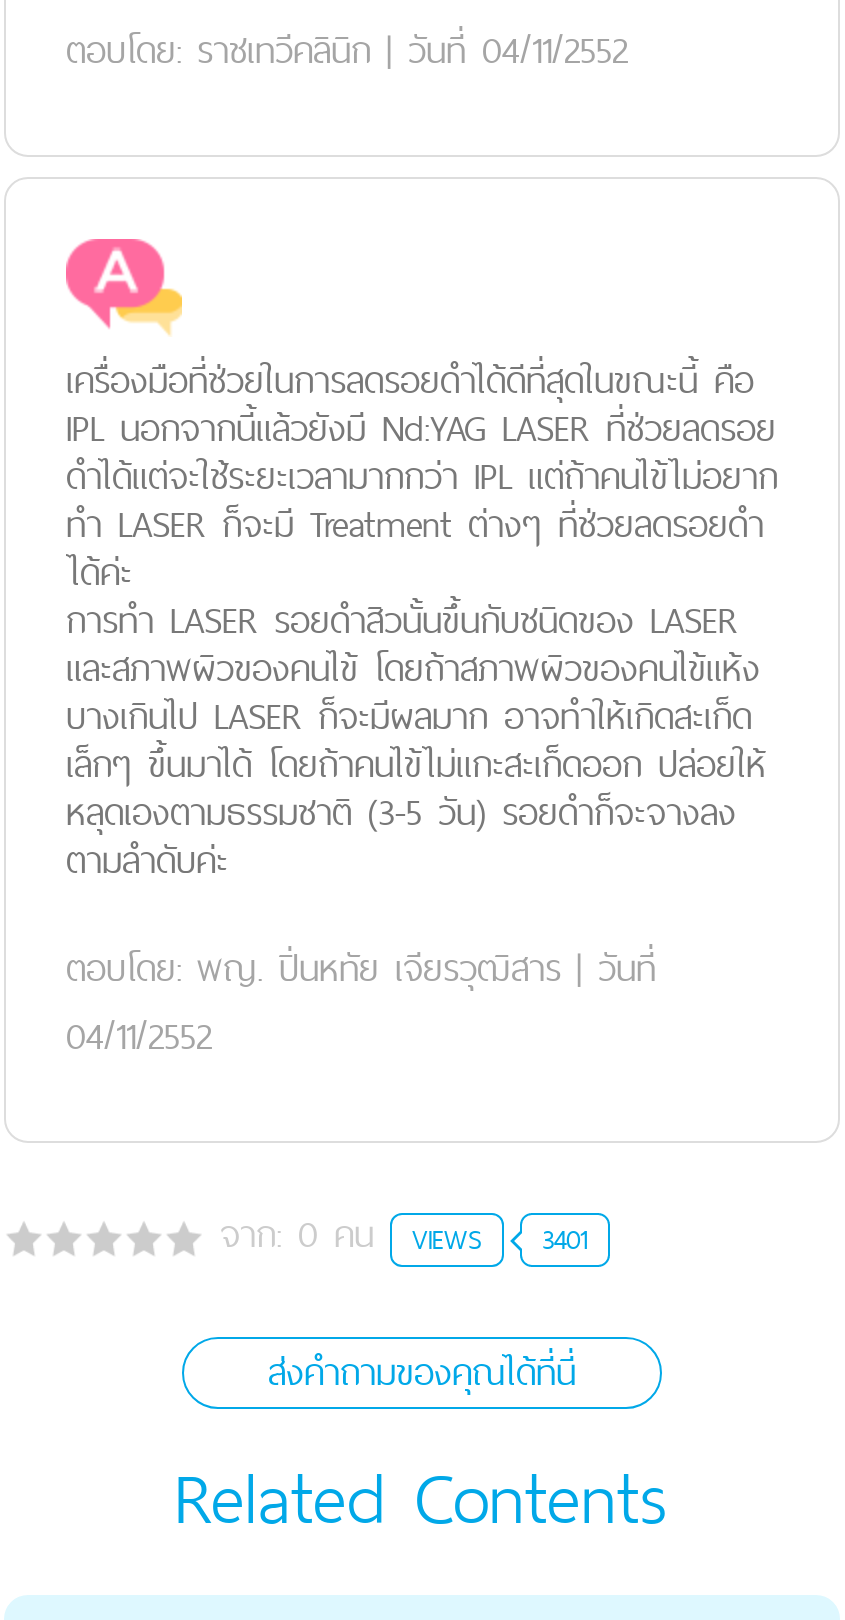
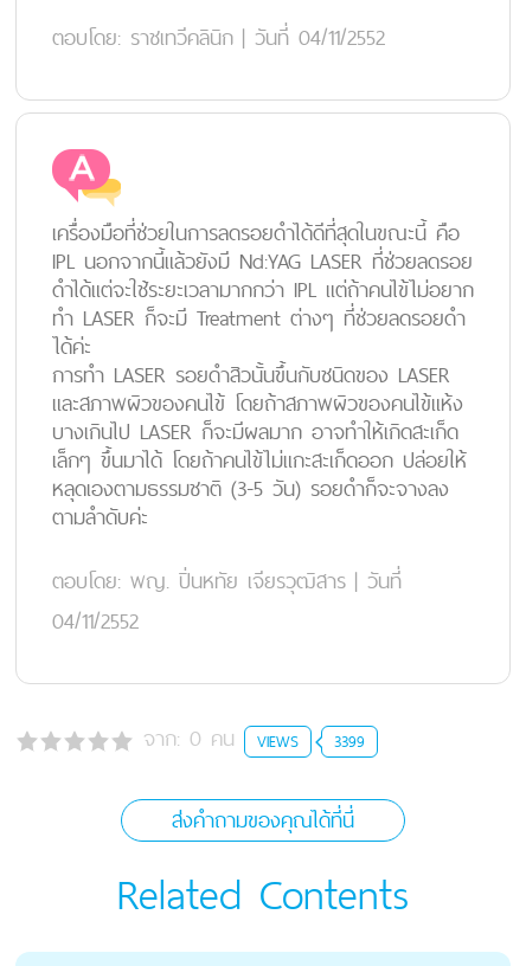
[220,1203,588,1265] จาก: 0คน VIEWS 3401 -> [143,720,365,756] จาก: 0คน VIEWS 3399

